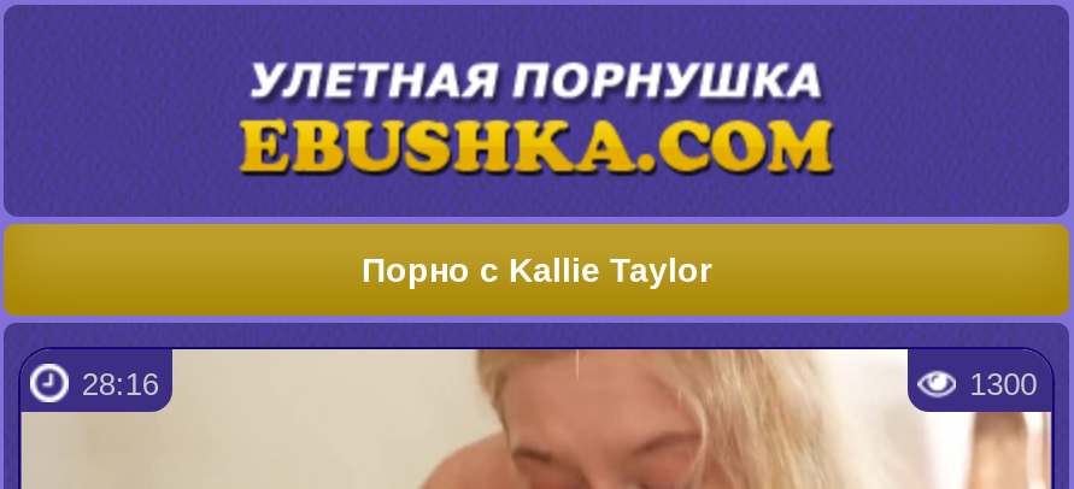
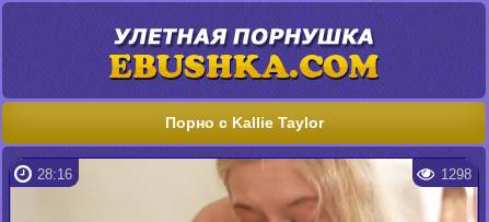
[969,366,1037,402] 1300 -> [440,166,471,183] 1298

